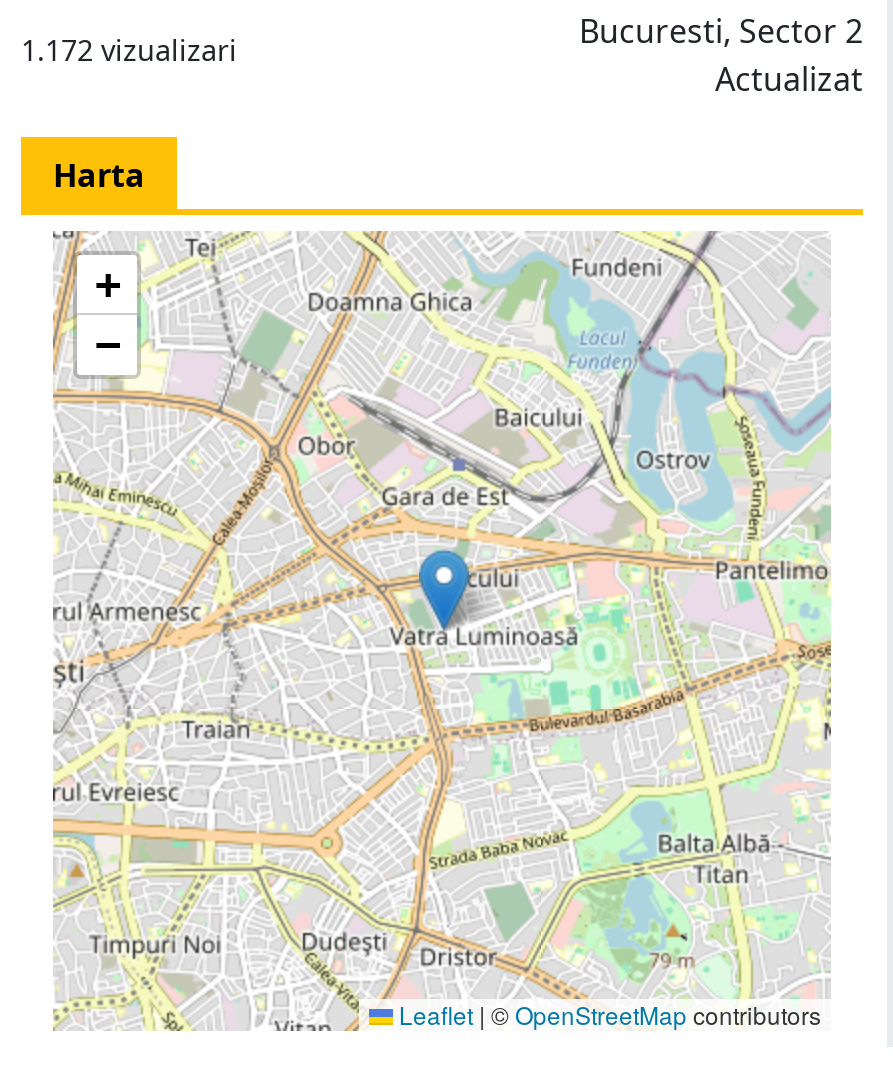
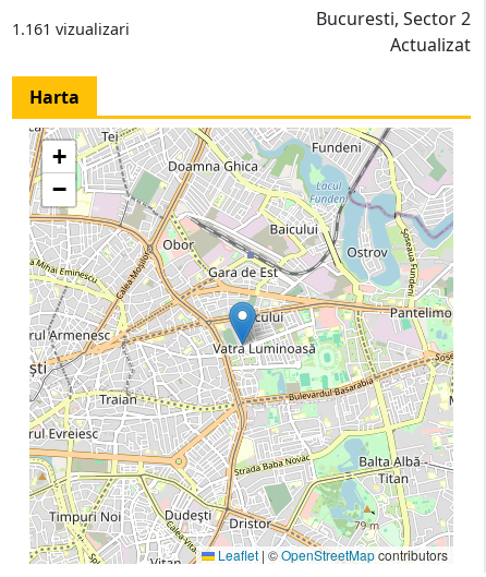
[21,32,237,70] 1.172 vizualizari -> [12,19,130,40] 1.161 vizualizari

